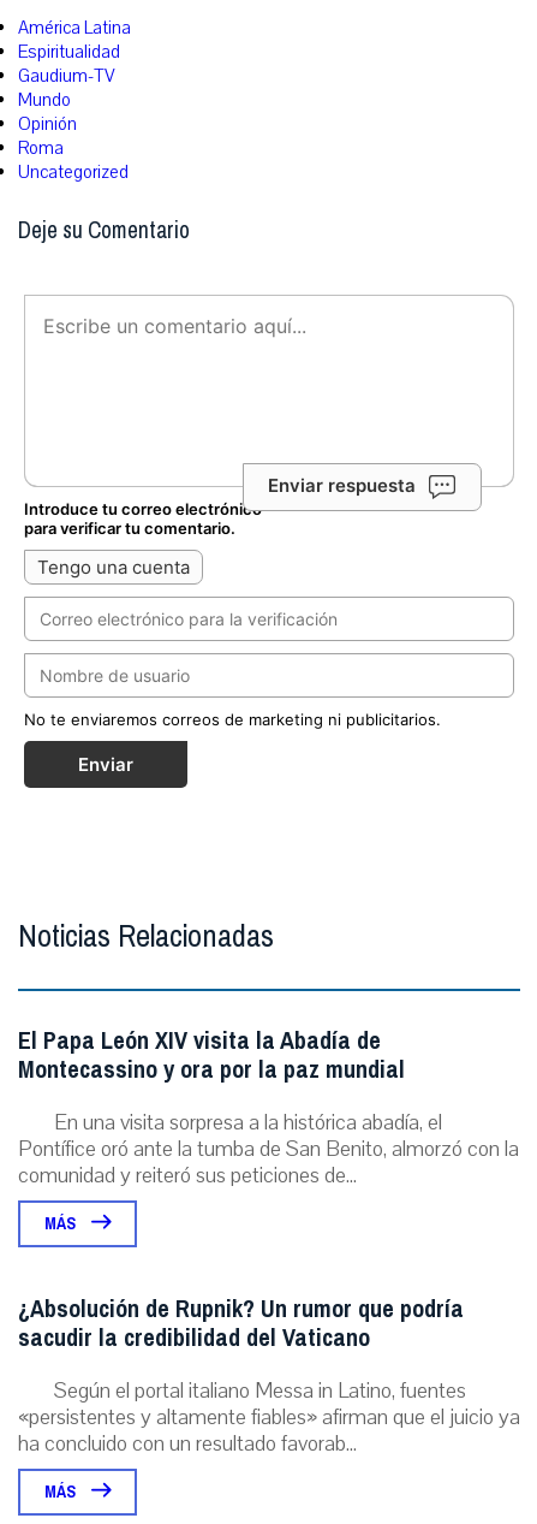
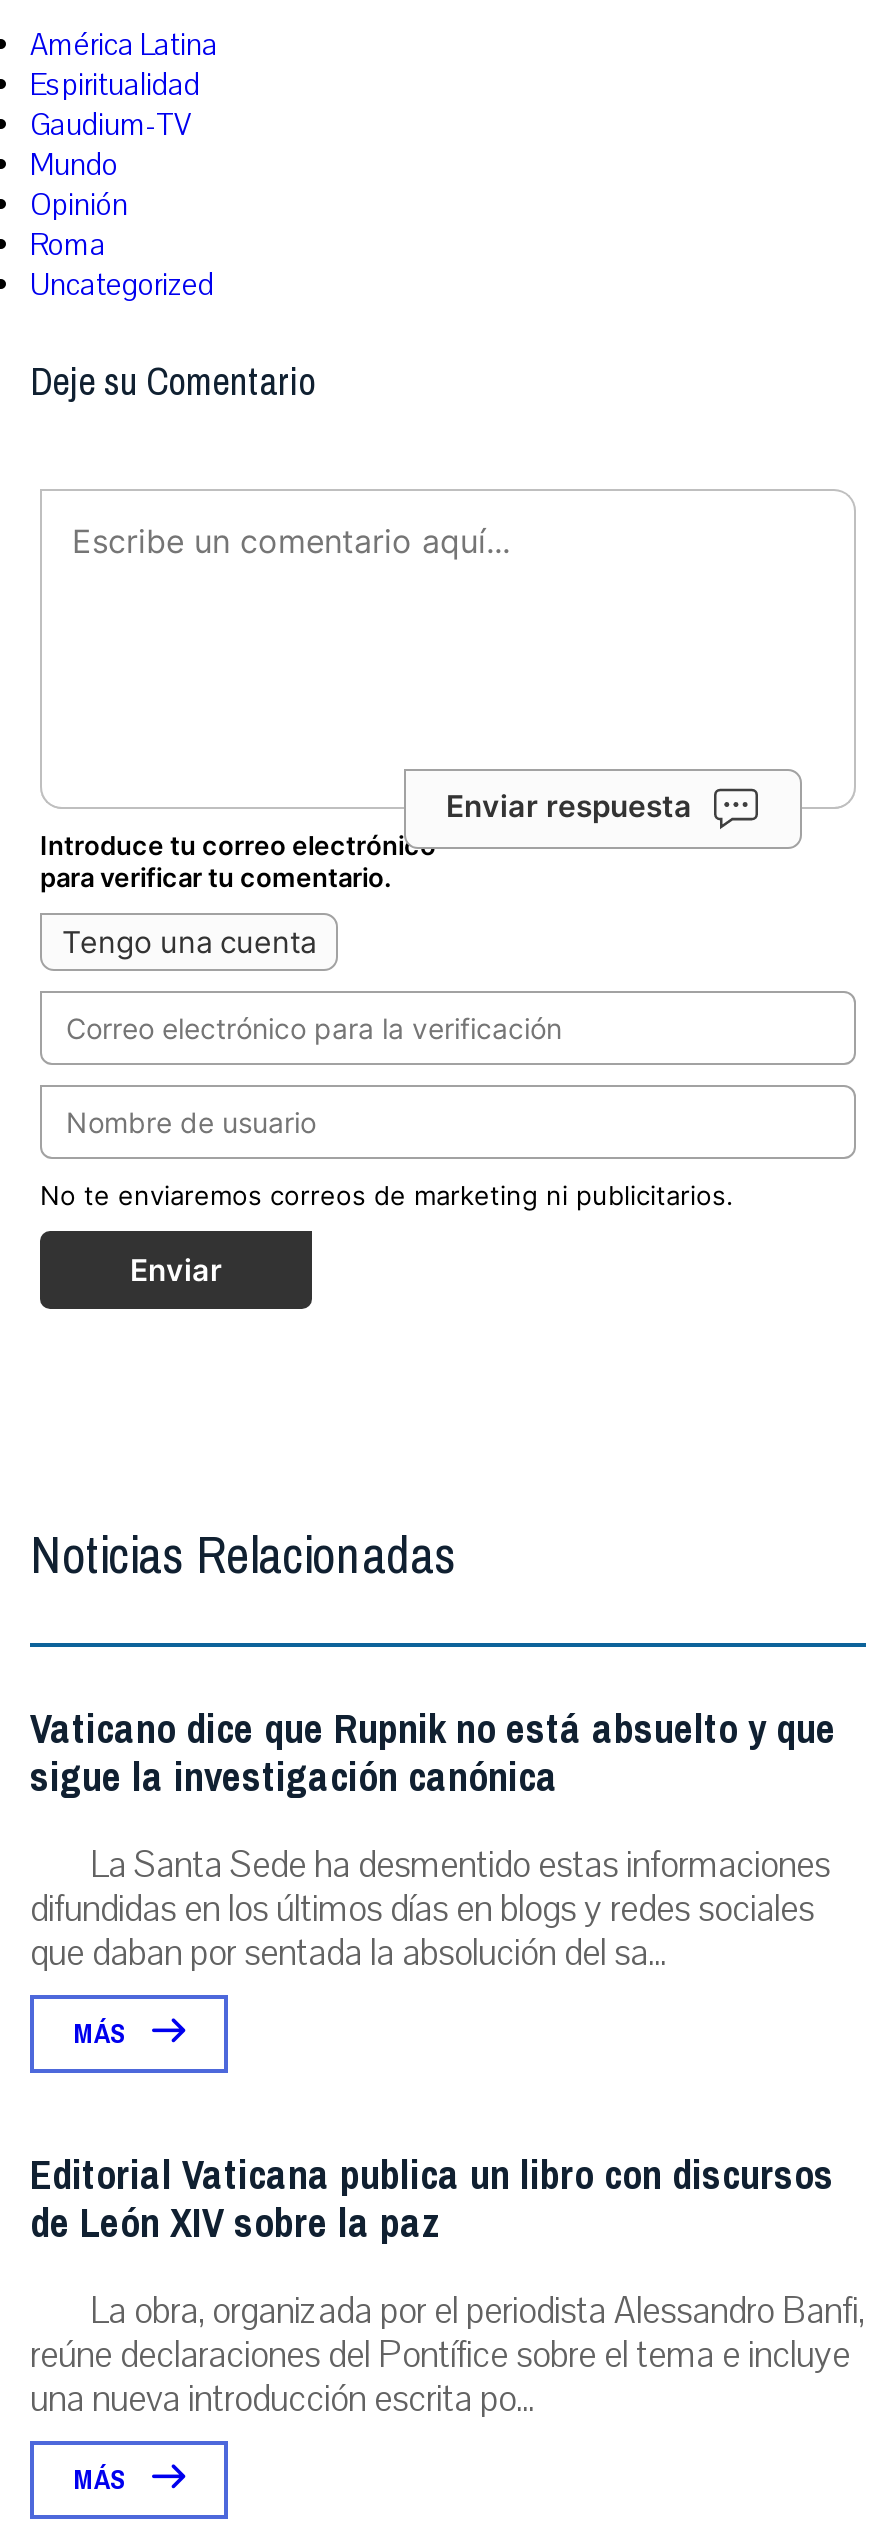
[18,1018,519,1189] El Papa León XIV visita la Abadía de | Montecassino y ora por la paz mundial | En una visita sorpresa a la histórica abadía, el | Pontífice oró ante la tumba de San Benito, almorzó con la | comunidad y reiteró sus peticiones de... -> [30,1692,836,1976] Vaticano dice que Rupnik no está absuelto y que | sigue la investigación canónica | La Santa Sede ha desmentido estas informaciones | difundidas en los últimos días en blogs y redes sociales | que daban por sentada la absolución del sa...
[18,1286,520,1457] ¿Absolución de Rupnik? Un rumor que podría | sacudir la credibilidad del Vaticano | Según el portal italiano Messa in Latino, fuentes | «persistentes y altamente fiables» afirman que el juicio ya | ha concluido con un resultado favorab... -> [30,2138,864,2422] Editorial Vaticana publica un libro con discursos | de León XIV sobre la paz | La obra, organizada por el periodista Alessandro Banfi, | reúne declaraciones del Pontífice sobre el tema e incluye | una nueva introducción escrita po...

